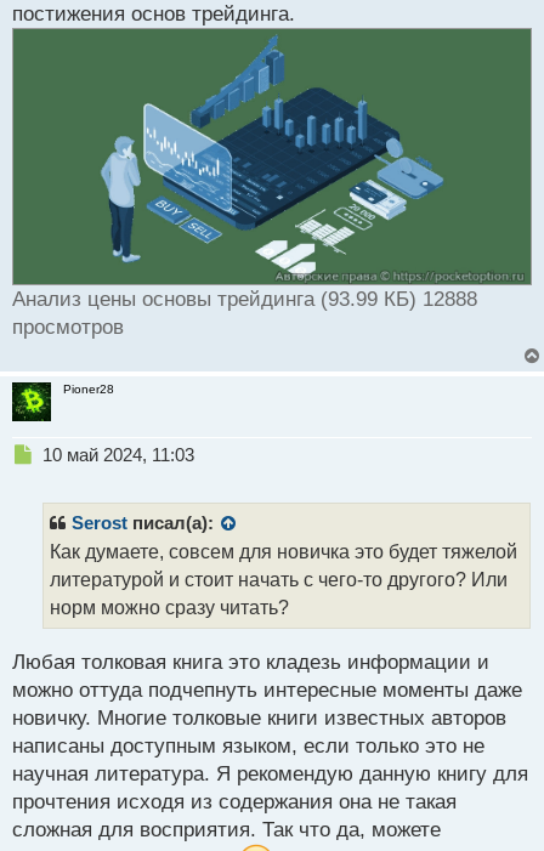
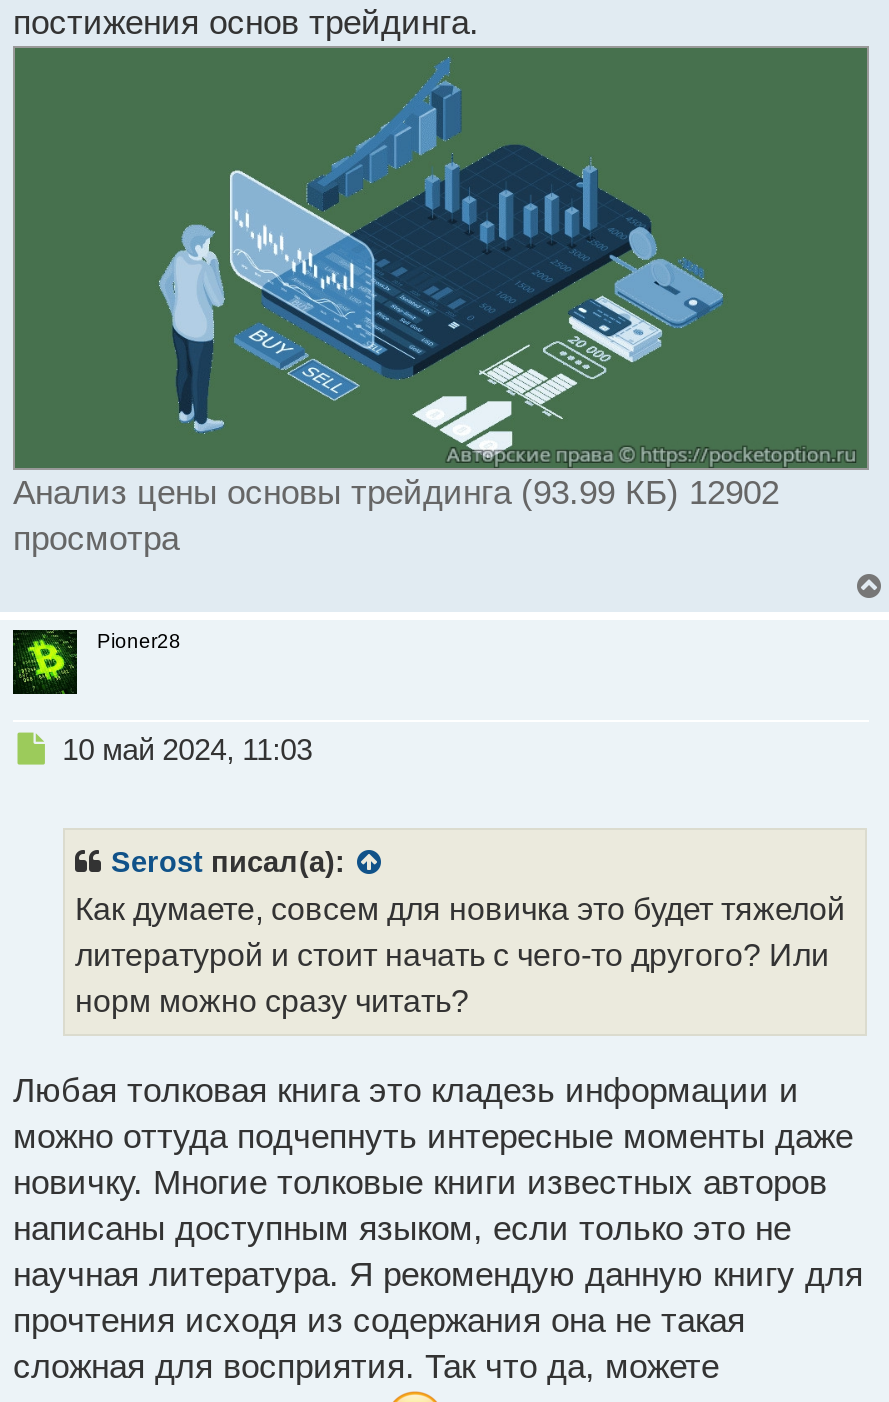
[12,287,477,338] Анализ цены основы трейдинга (93.99 КБ) 12888 | просмотров -> [13,474,779,558] Анализ цены основы трейдинга (93.99 КБ) 12902 | просмотра

